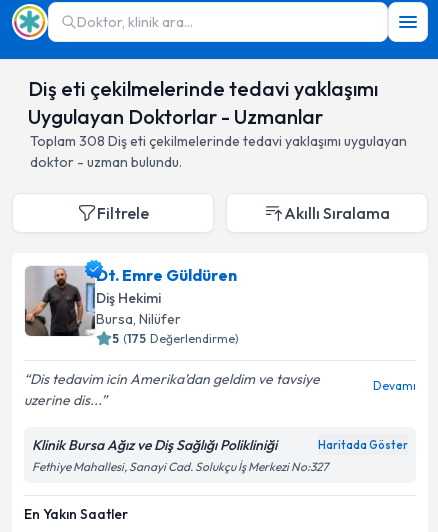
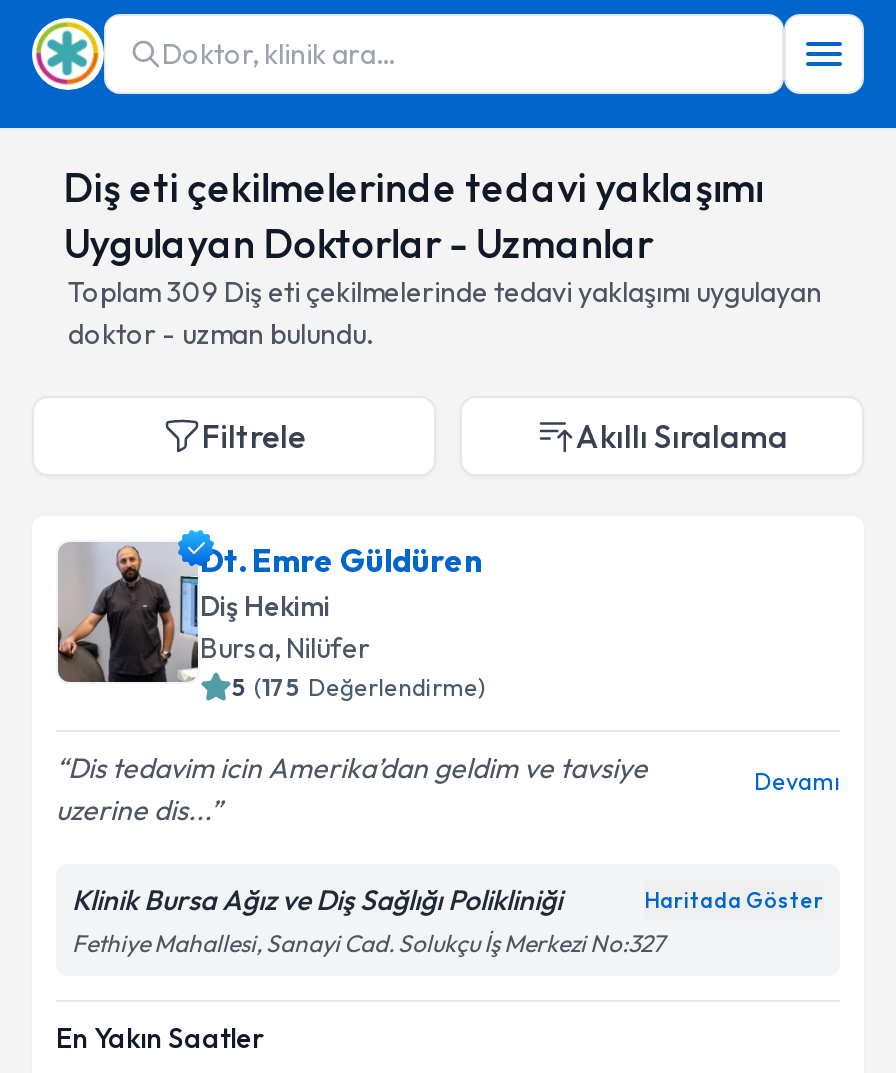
[30,132,407,150] Toplam308 Diş eti çekilmelerinde tedavi yaklaşımı uygulayan -> [68,274,822,310] Toplam309 Diş eti çekilmelerinde tedavi yaklaşımı uygulayan

